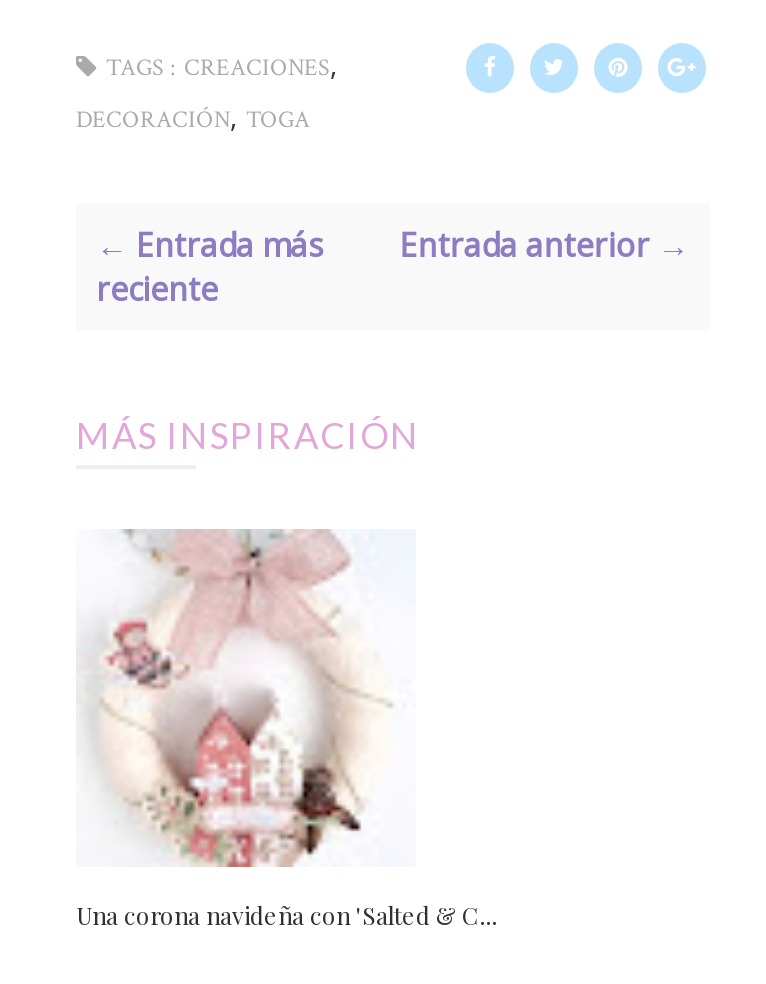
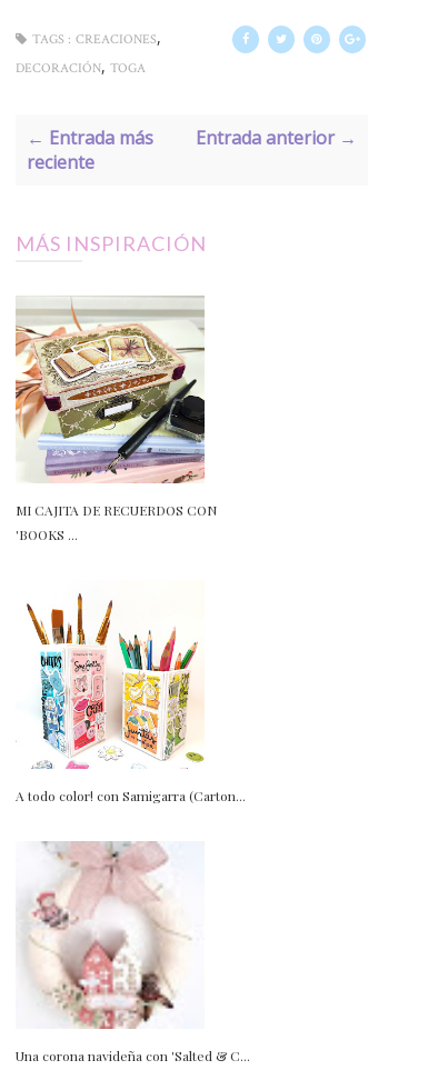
none -> [14,296,217,544] [image] | MI CAJITA DE RECUERDOS CON | 'BOOKS ...
none -> [16,592,246,804] [image] | A todo color! con Samigarra (Carton...

